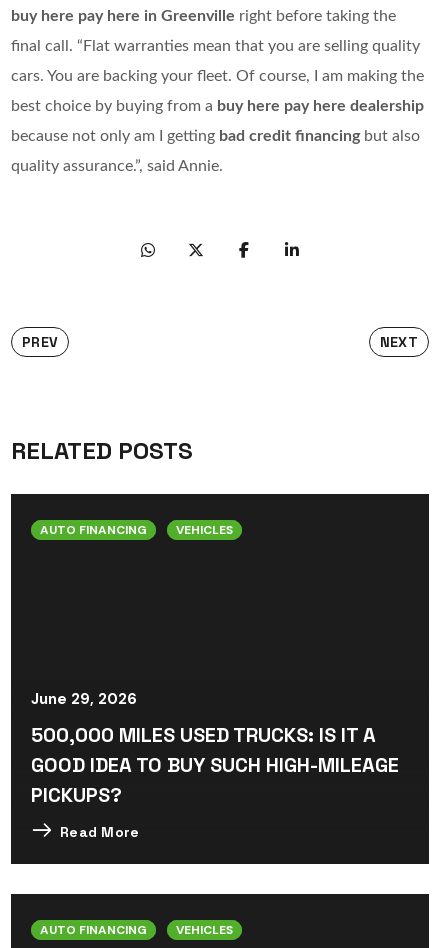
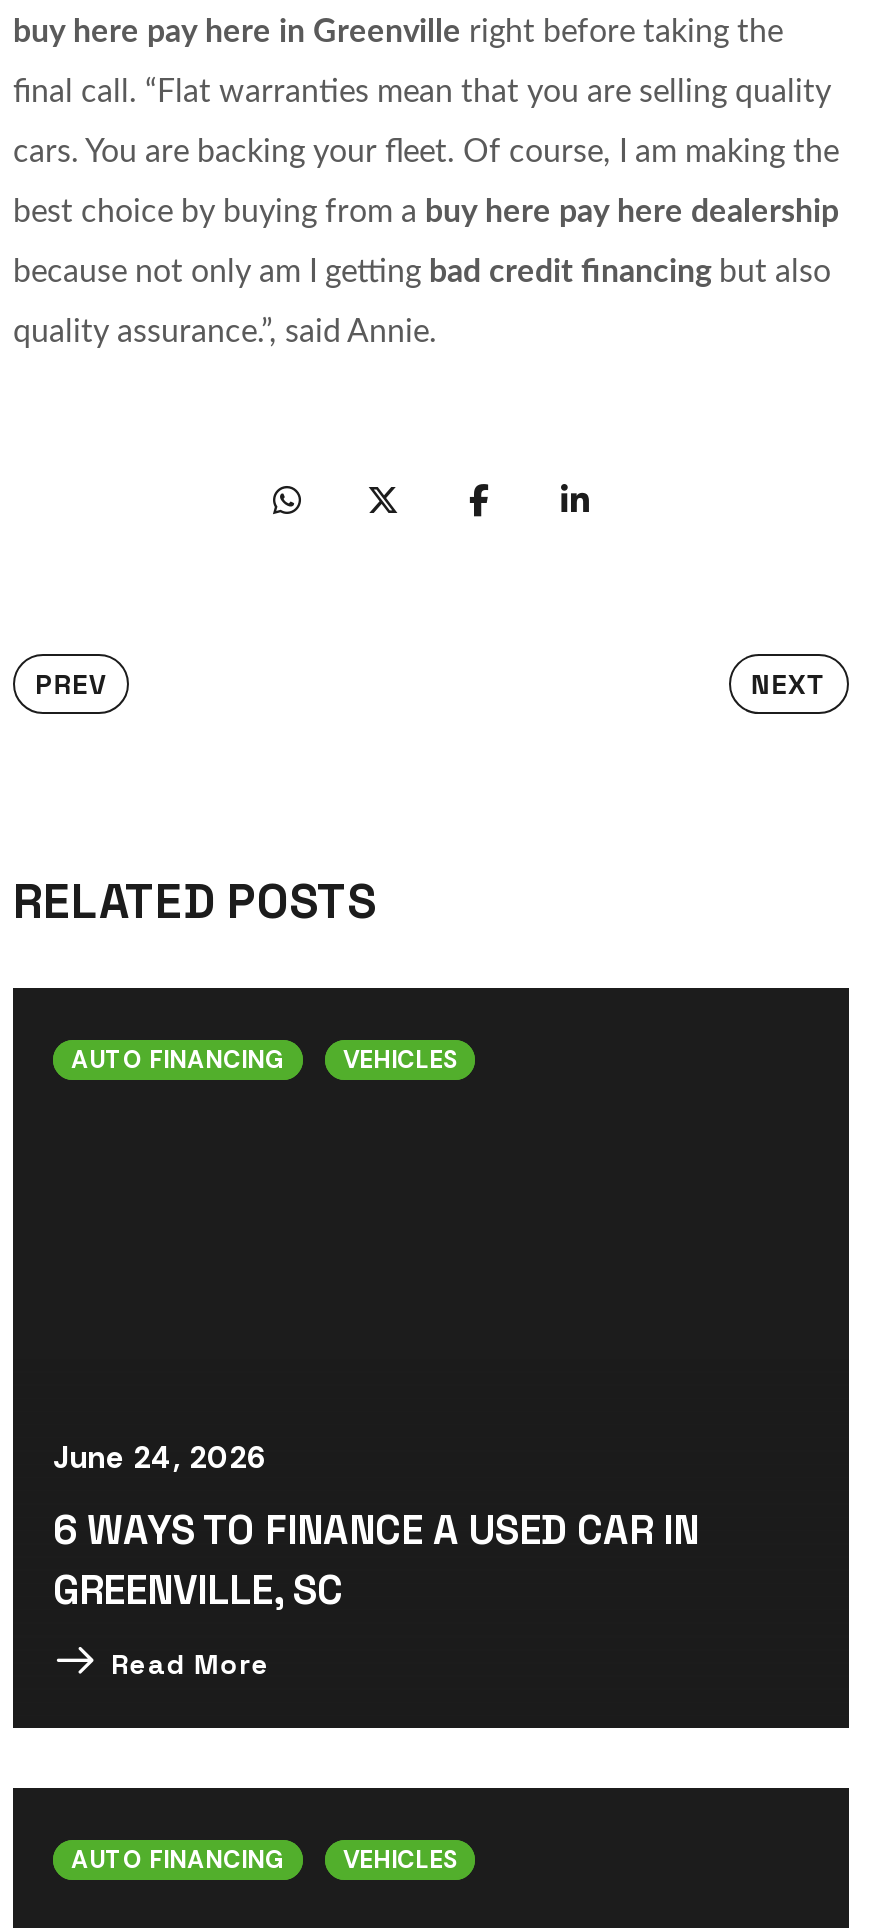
[31,689,137,709] June 29, 2026 -> [53,1438,267,1478] June 24, 2026
[31,722,399,808] 500,000 MILES USED TRUCKS: IS IT A | GOOD IDEA TO BUY SUCH HIGH-MILEAGE | PICKUPS? -> [53,1504,699,1616] 6 WAYS TO FINANCE A USED CAR IN | GREENVILLE, SC

